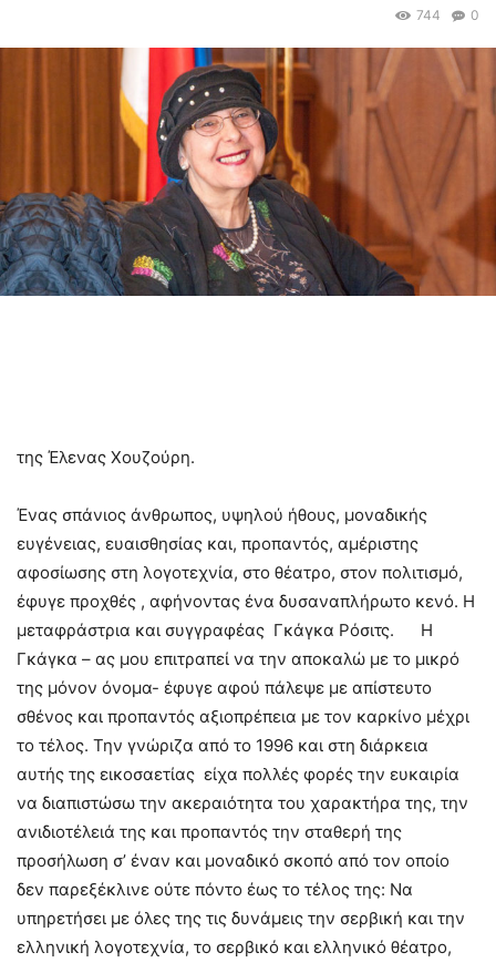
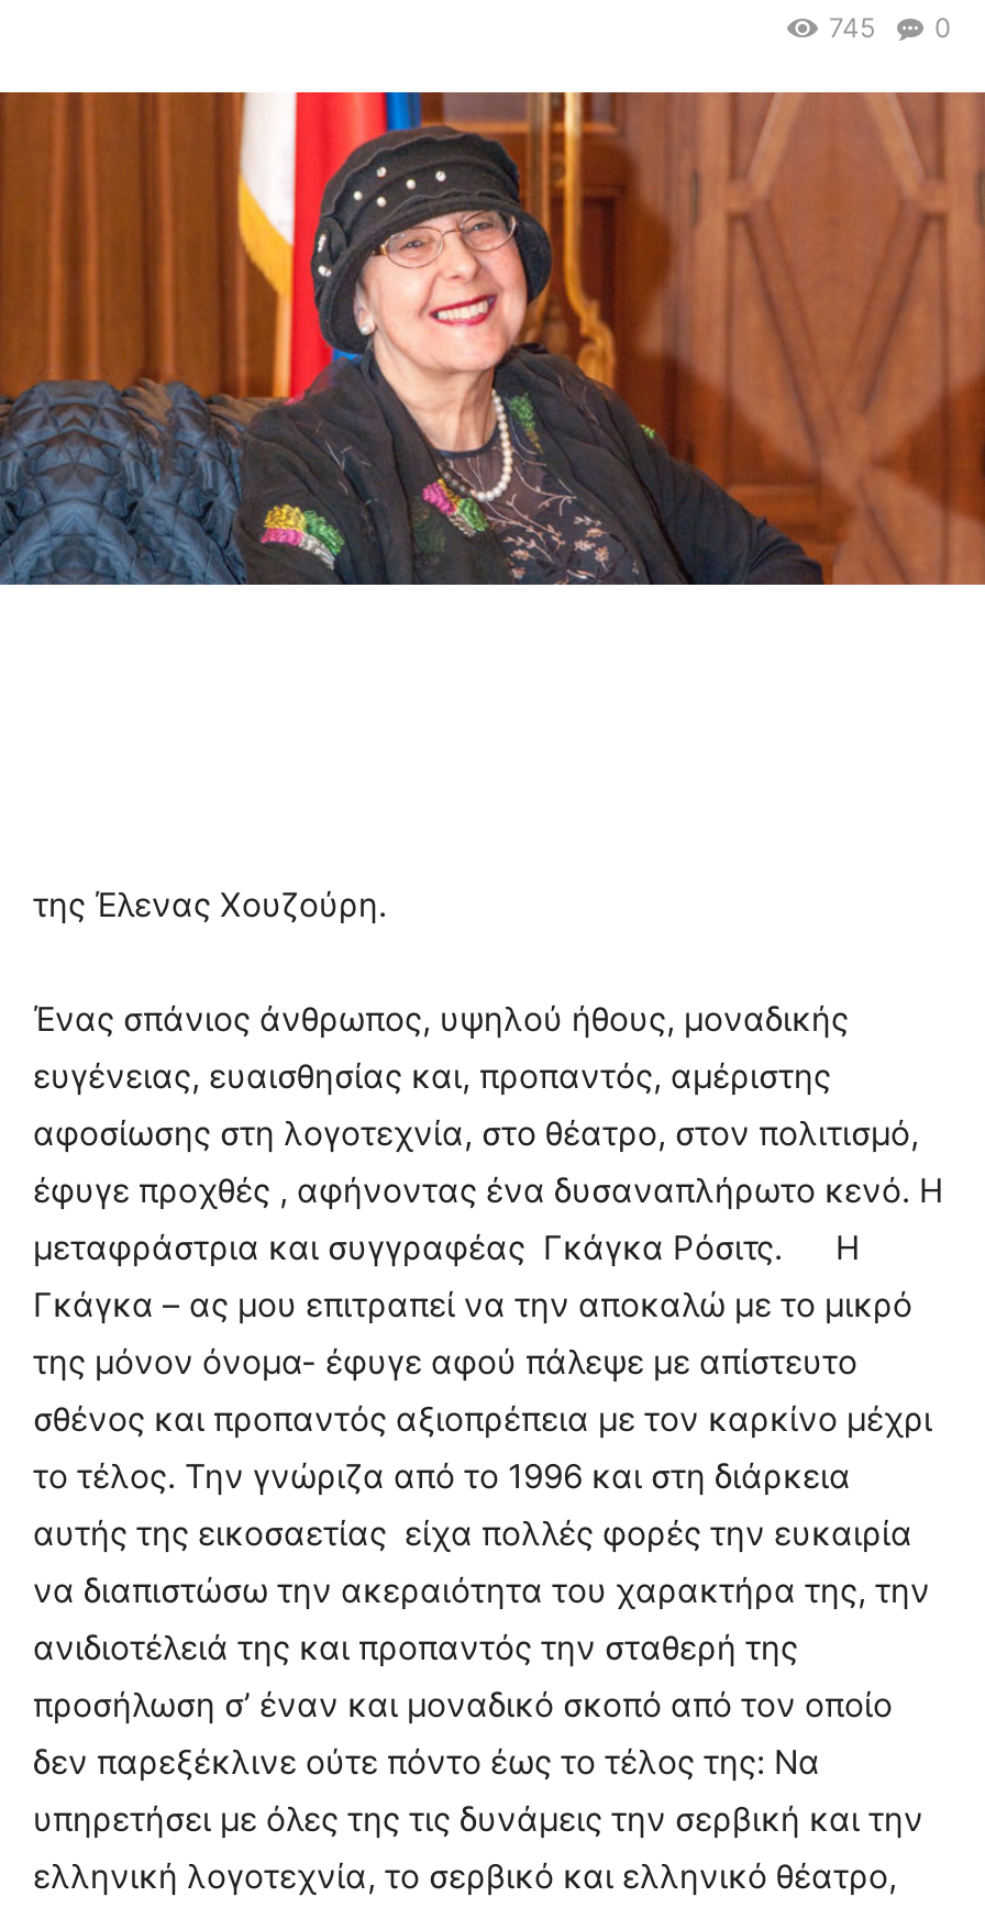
[416,7,479,23] 744 0 -> [829,11,952,44] 745 0

